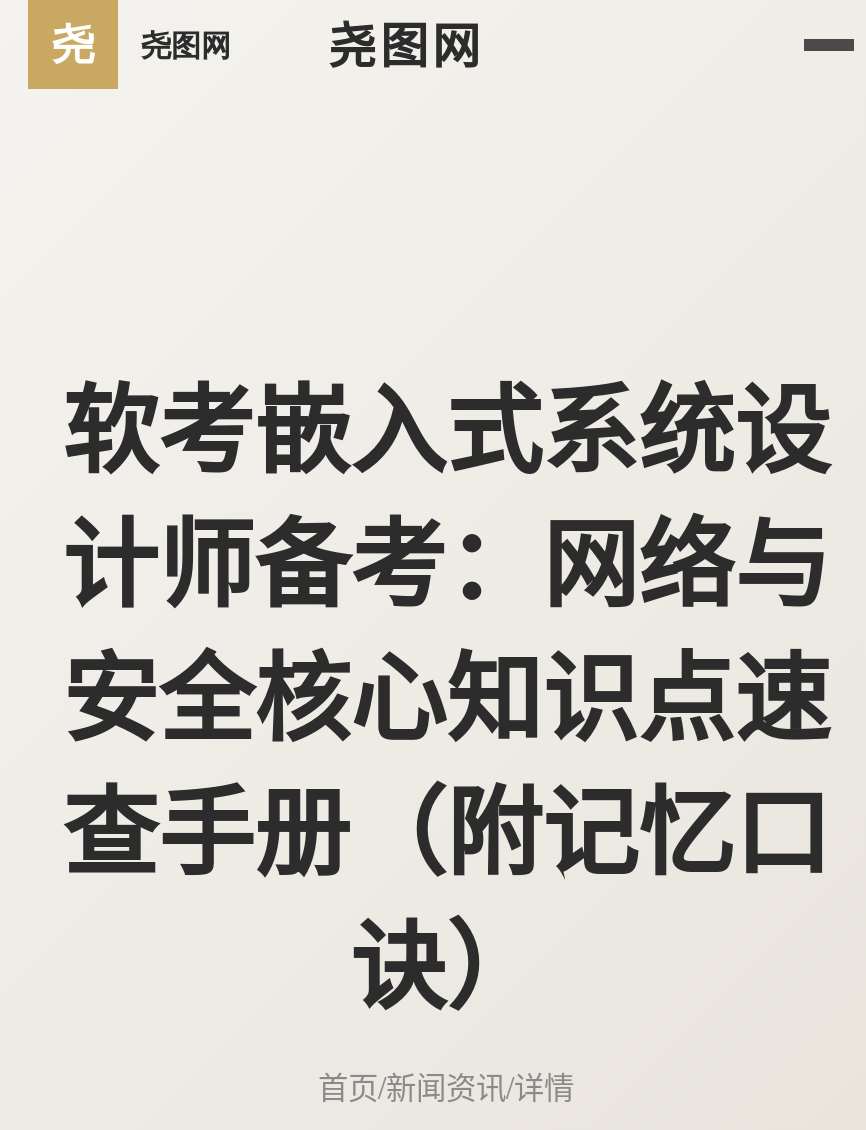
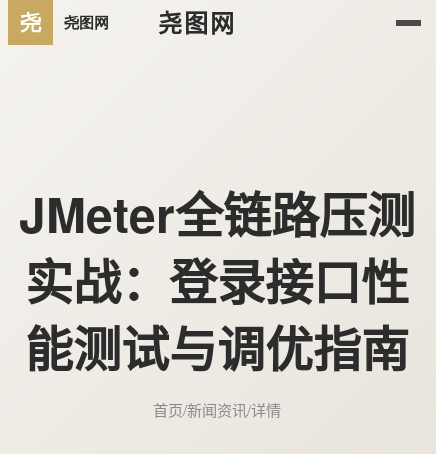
[62,357,830,1031] 软考嵌入式系统设 | 计师备考：网络与 | 安全核心知识点速 | 查手册（附记忆口 | 诀） -> [19,179,415,382] JMeter全链路压测 | 实战：登录接口性 | 能测试与调优指南

